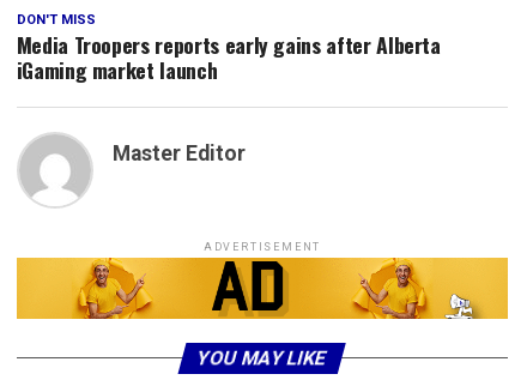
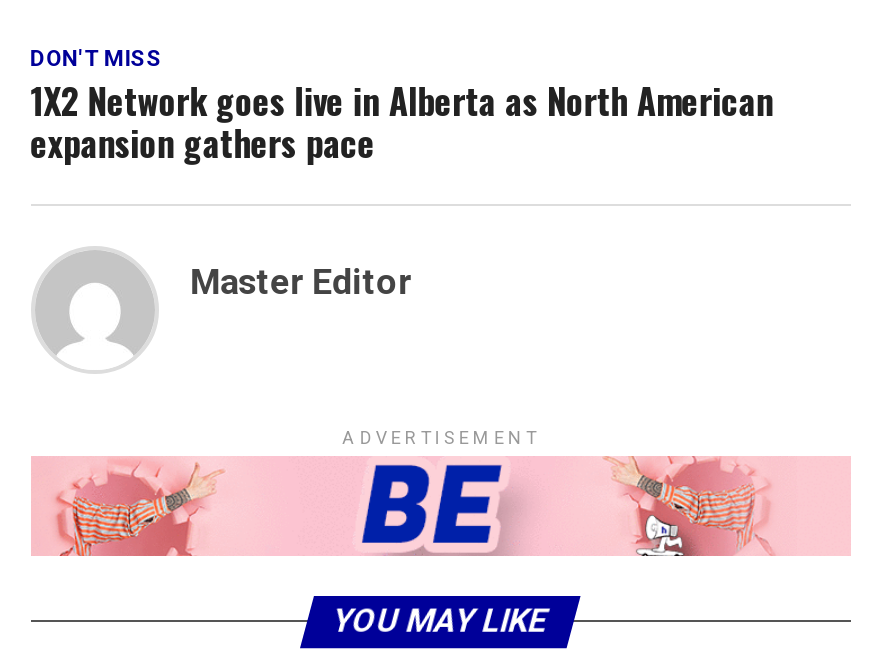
[16,29,441,86] Media Troopers reports early gains after Alberta | iGaming market launch -> [30,73,773,167] 1X2 Network goes live in Alberta as North American | expansion gathers pace
[17,257,508,320] [image] -> [33,454,849,558] [image]

